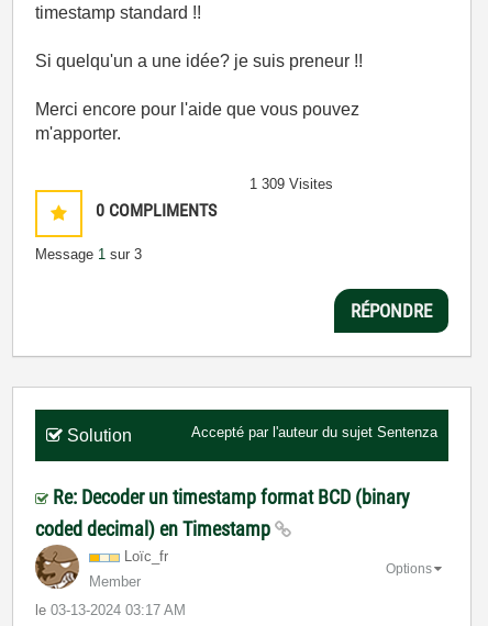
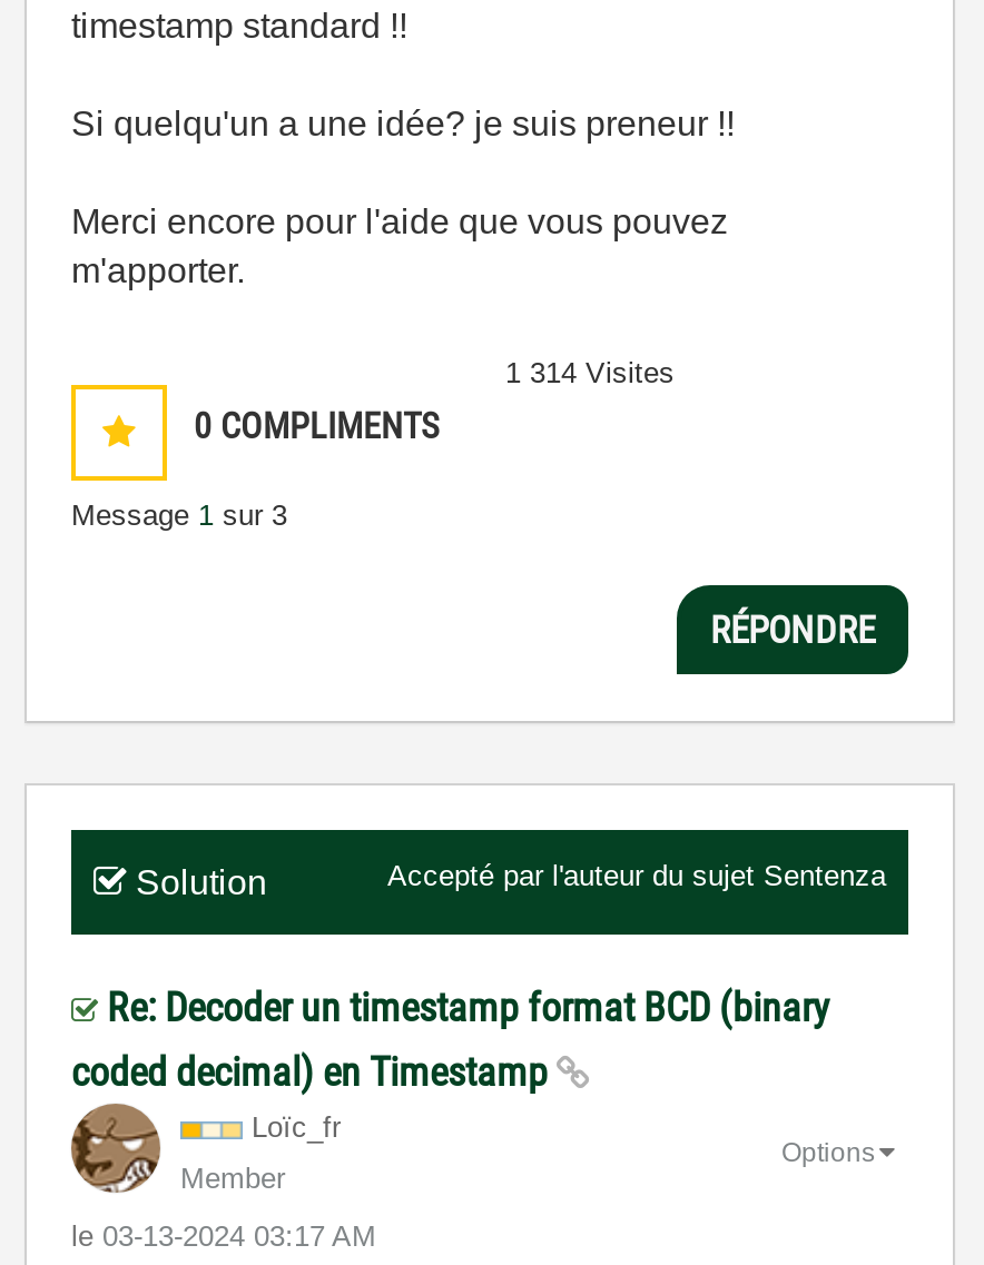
[249,176,333,192] 1 309 Visites -> [505,356,675,389] 1 314 Visites

